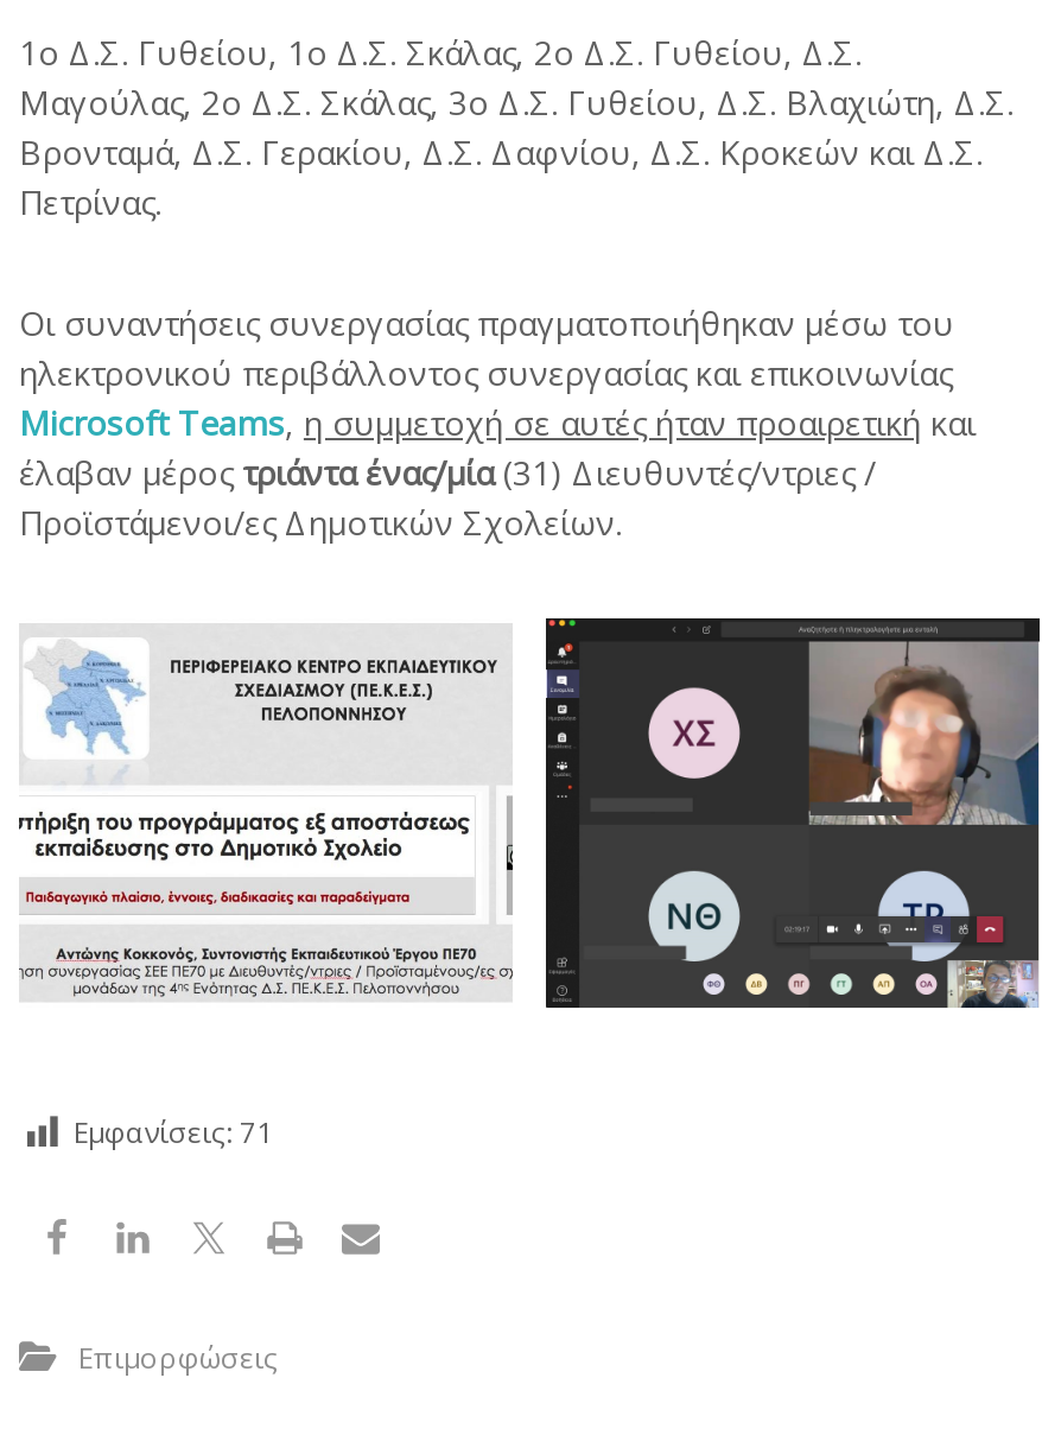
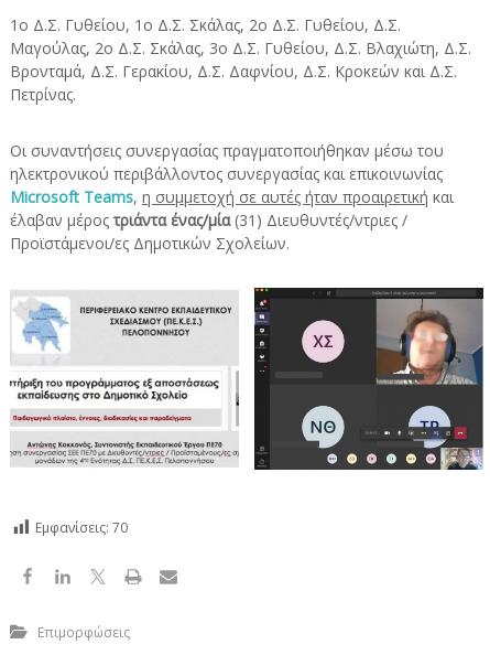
[74,1113,273,1154] Εμφανίσεις: 71 -> [35,519,128,538] Εμφανίσεις: 70

